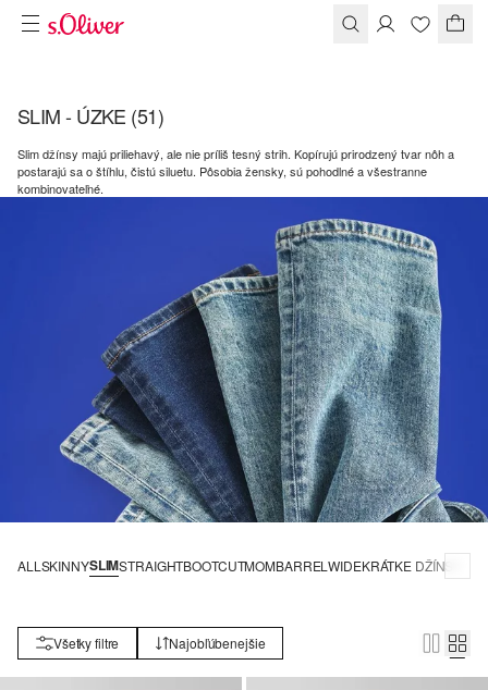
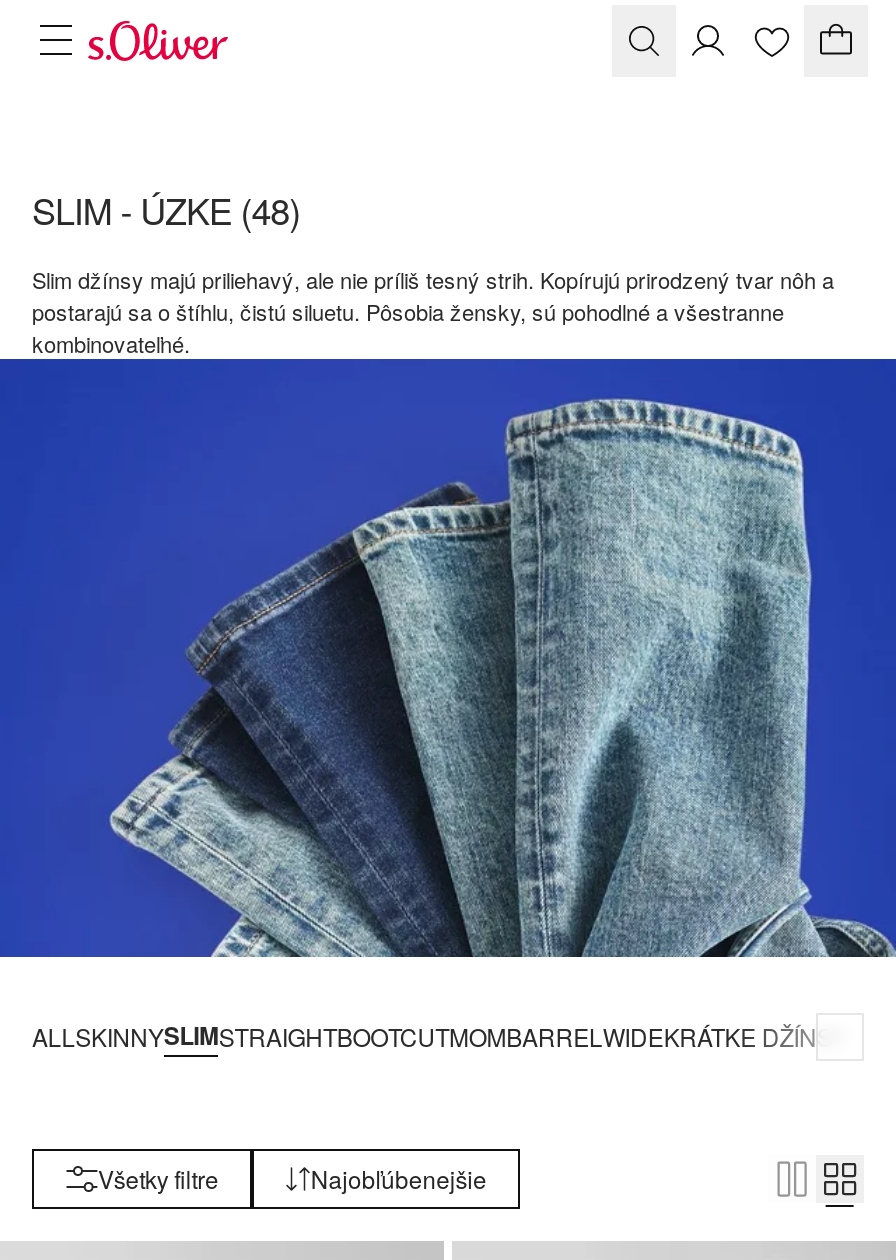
[17,101,163,130] SLIM - ÚZKE (51) -> [32,183,300,235] SLIM - ÚZKE (48)

